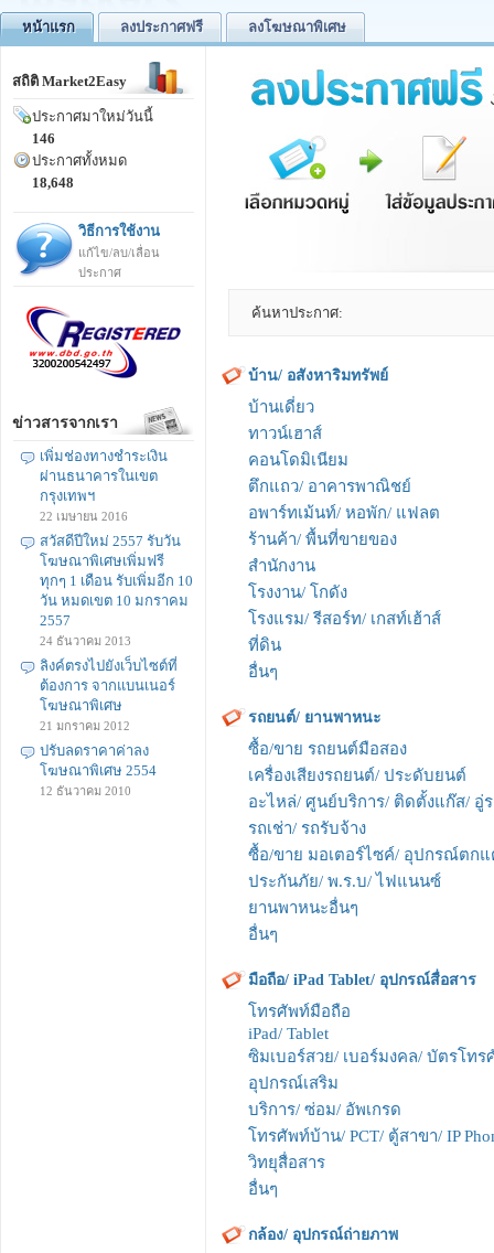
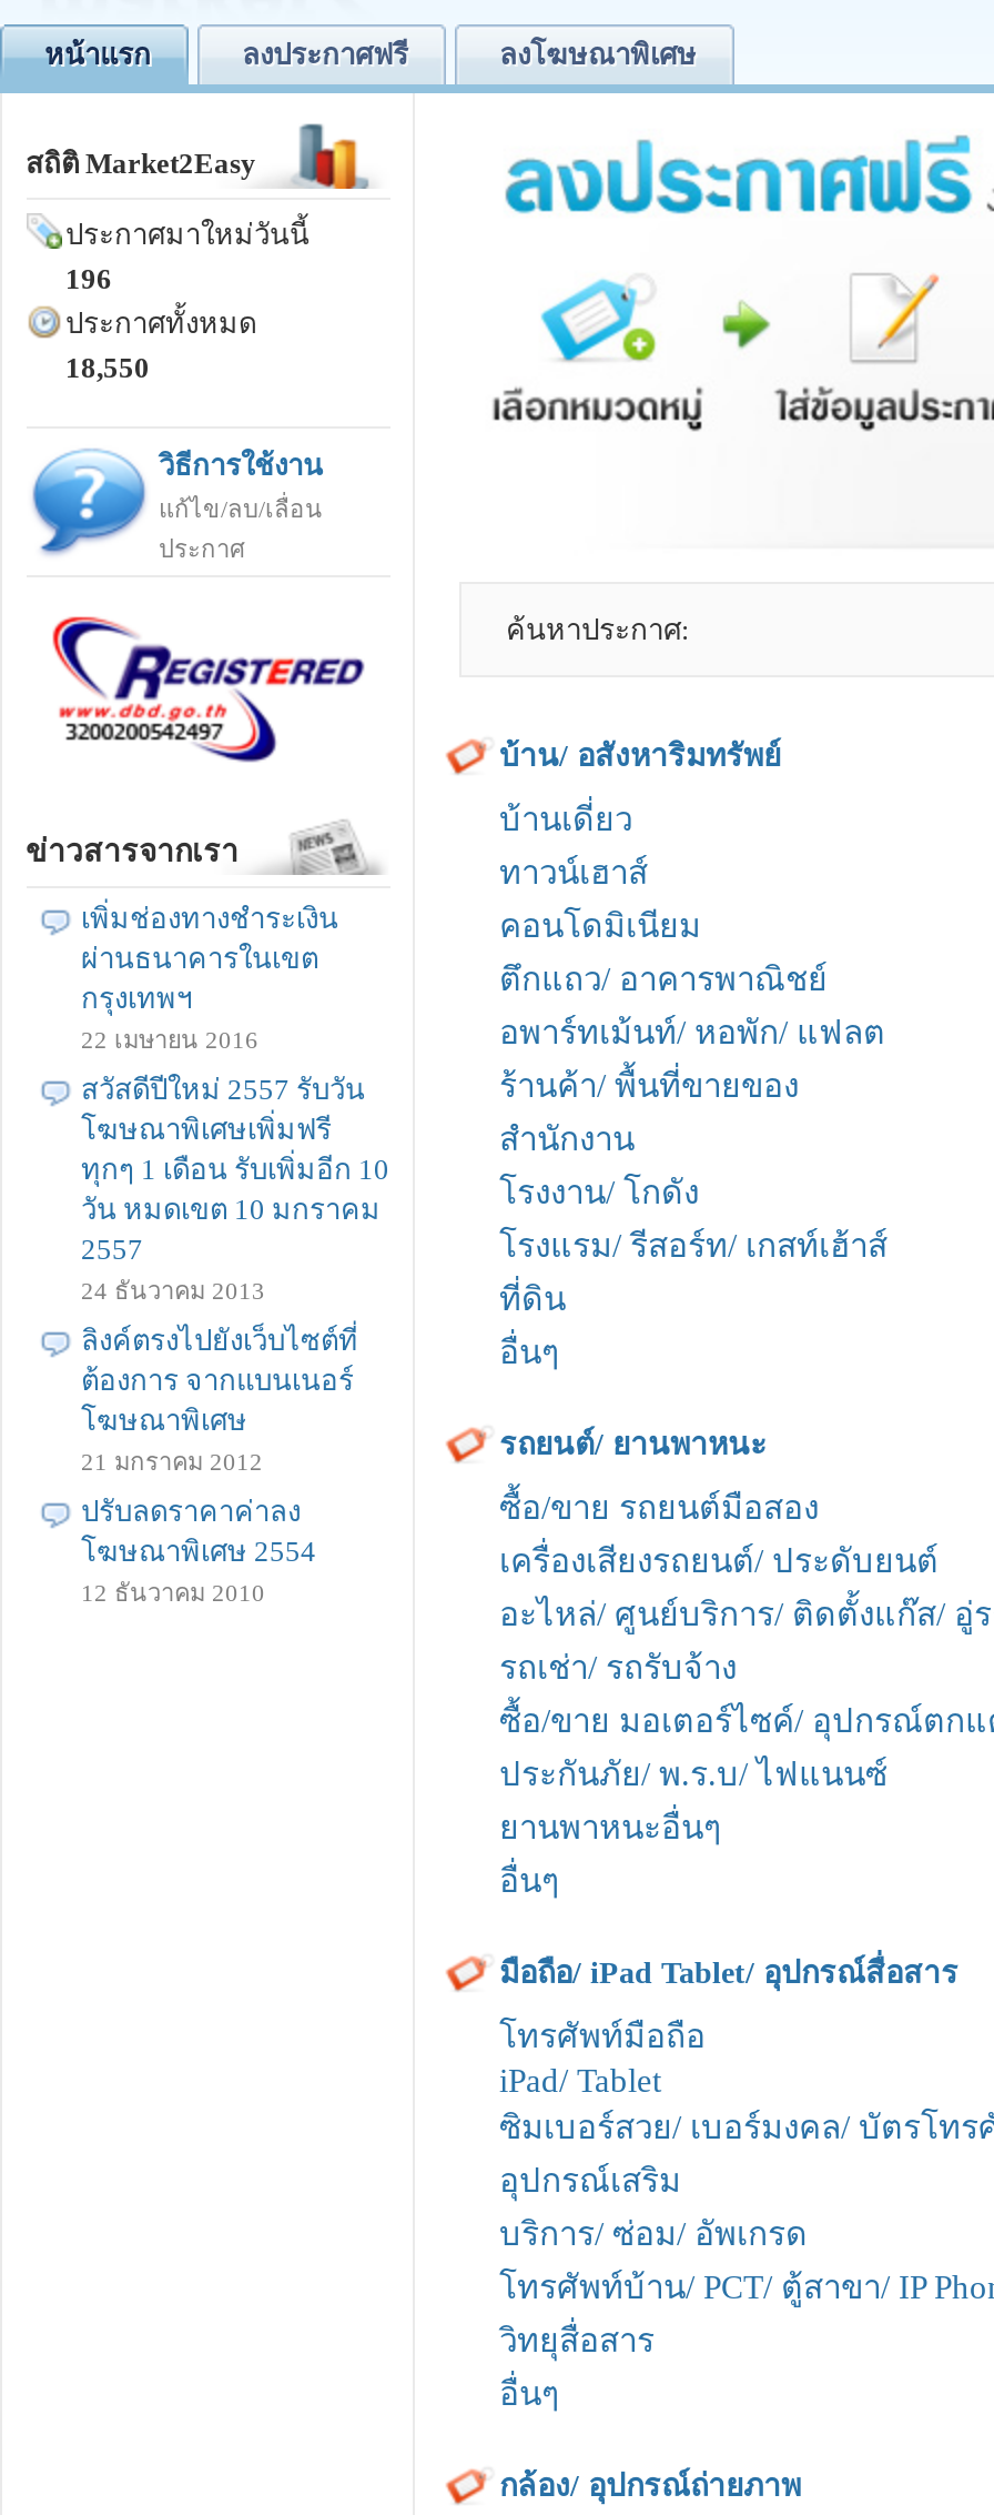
[33,130,56,147] 146 -> [65,262,112,295] 196
[33,174,74,191] 18,648 -> [65,351,150,384] 18,550

